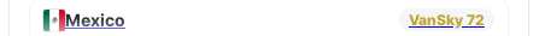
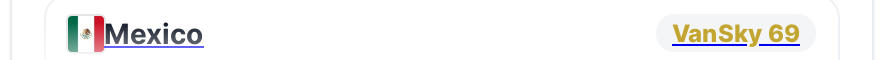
[409,11,485,29] VanSky 72 -> [672,18,800,48] VanSky 69

